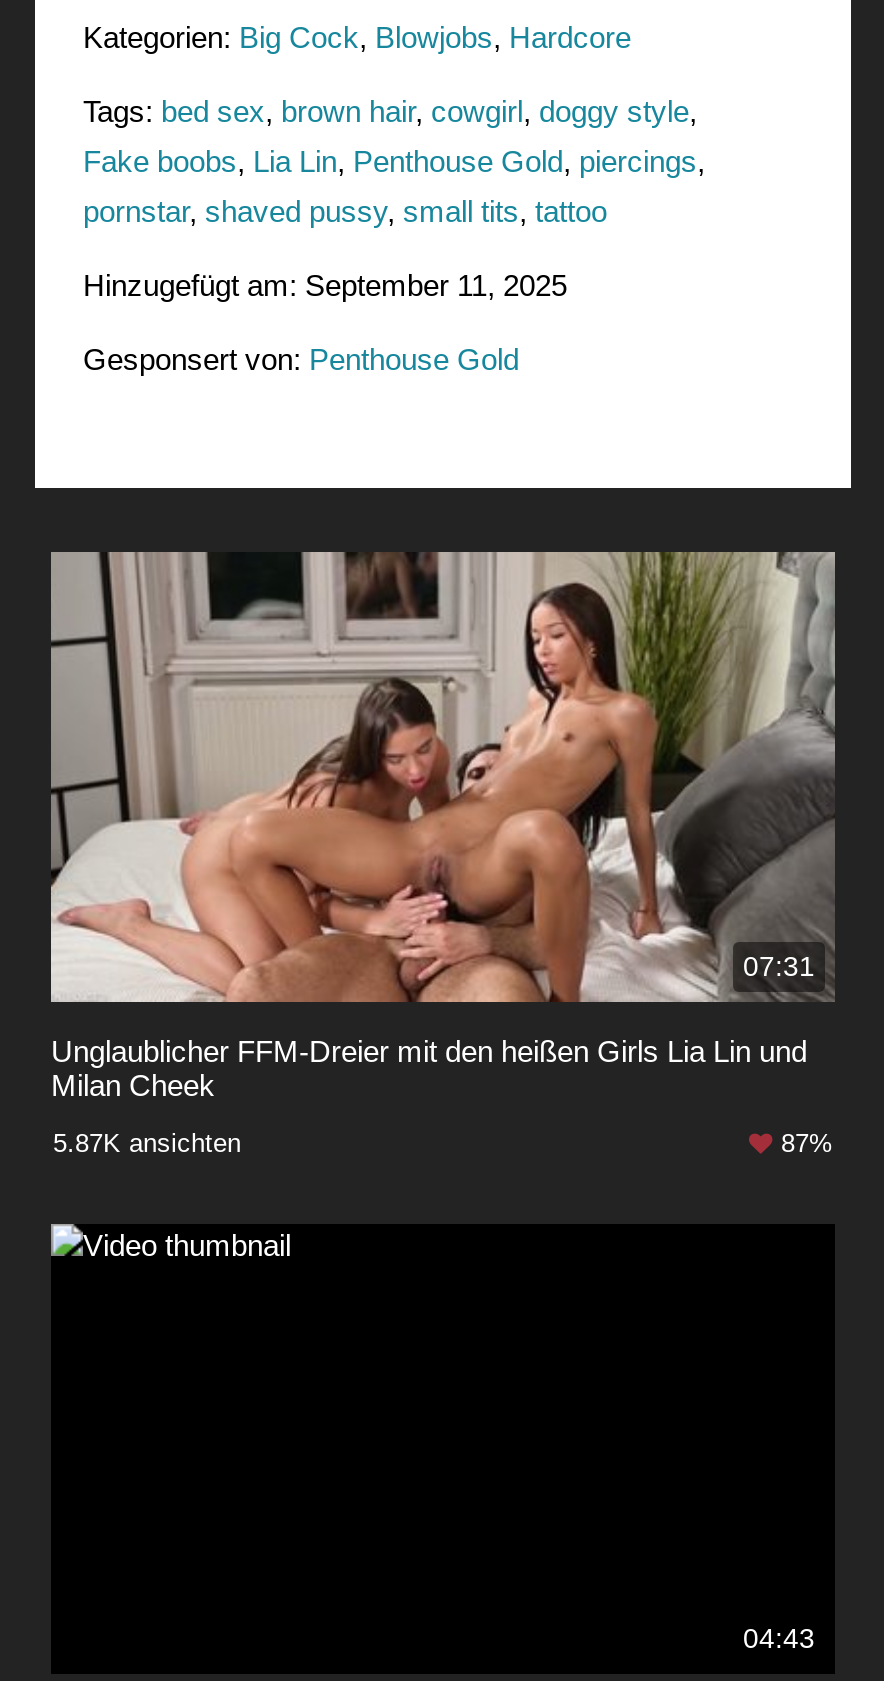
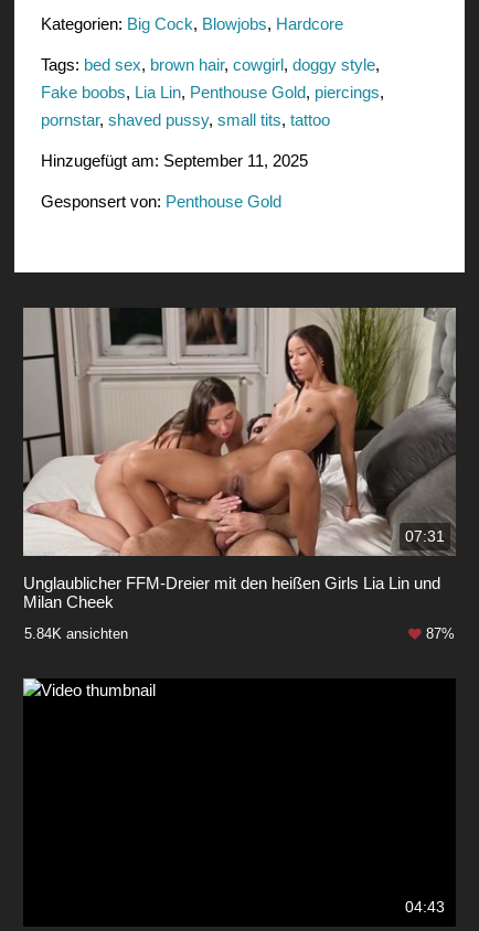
[53,1127,241,1157] 5.87K ansichten -> [24,625,128,641] 5.84K ansichten

